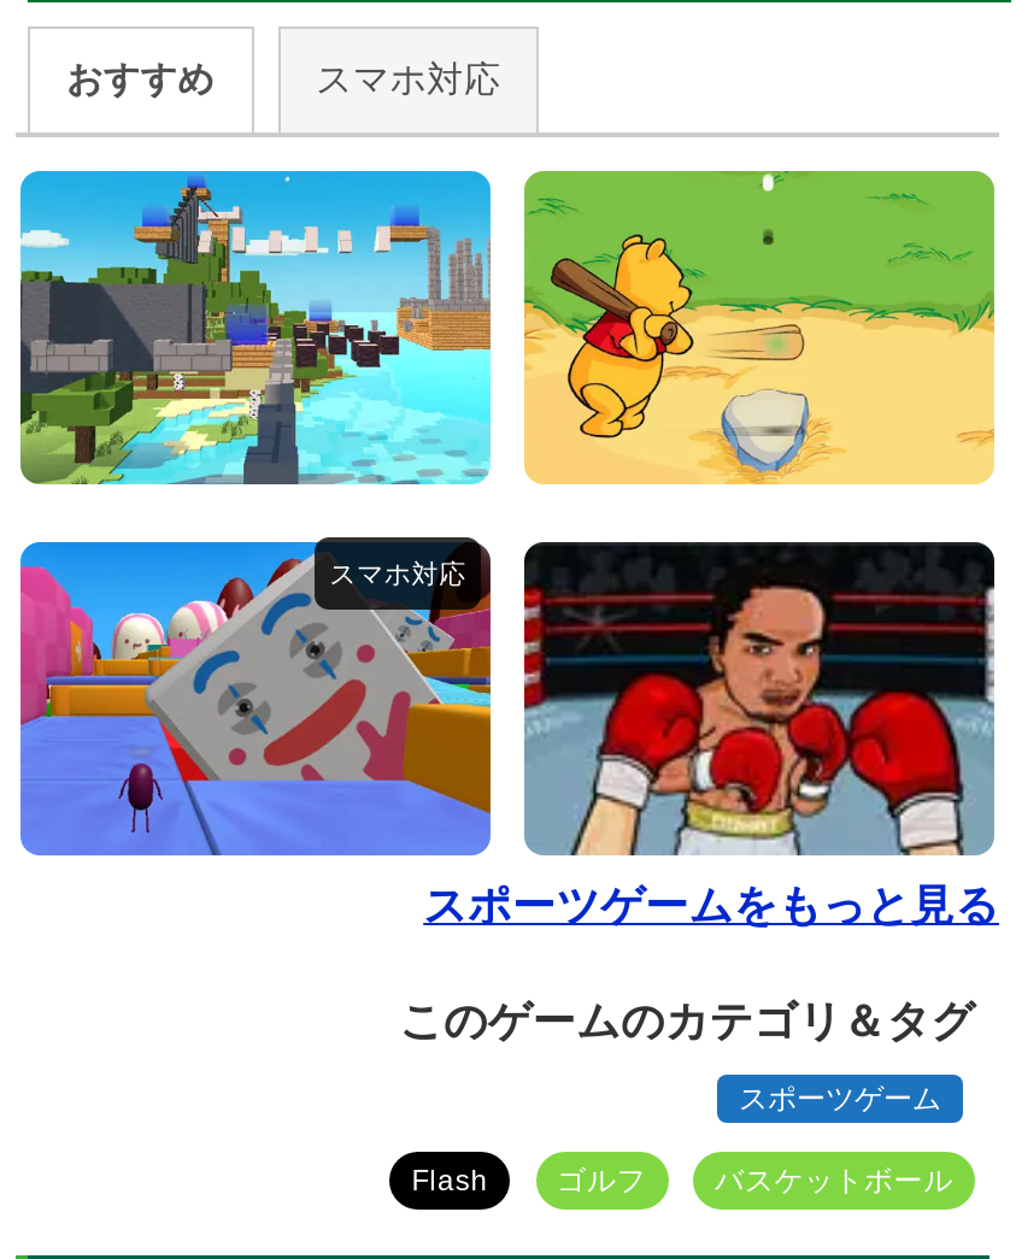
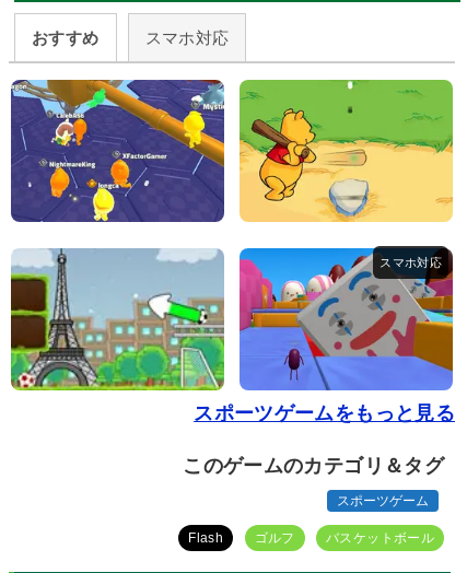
[18,167,493,486] [image] -> [10,79,225,223] [image]
[18,534,493,857] [image] -> [10,245,225,391] [image]
[522,539,997,857] [image] -> [238,246,454,391] [image]

